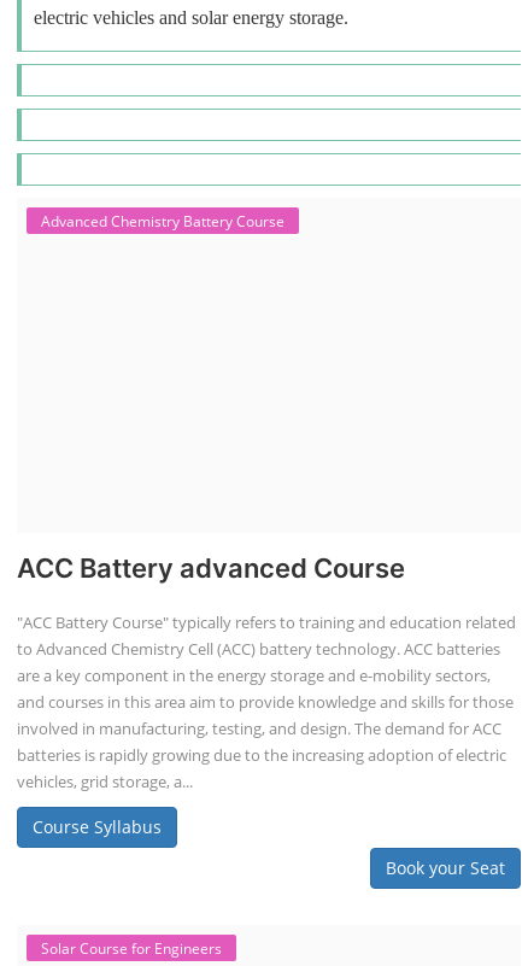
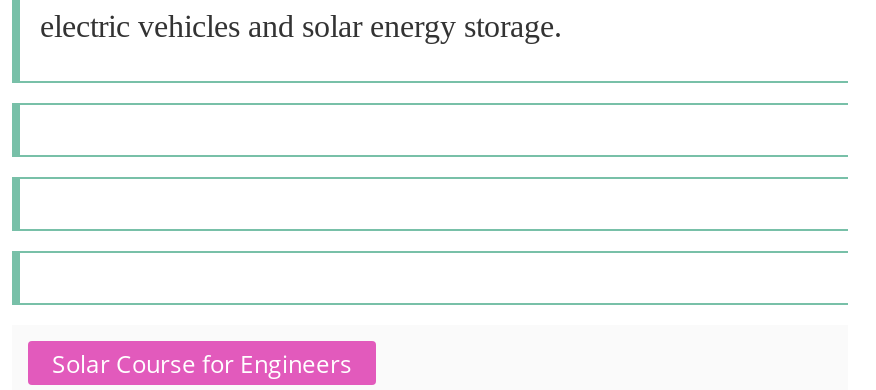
[41,210,284,231] Advanced Chemistry Battery Course -> none
[17,553,516,880] ACC Battery advanced Course | "ACC Battery Course" typically refers to training and education related | to Advanced Chemistry Cell (ACC) battery technology. ACC batteries | are a key component in the energy storage and e-mobility sectors, | and courses in this area aim to provide knowledge and skills for those | involved in manufacturing, testing, and design. The demand for ACC | batteries is rapidly growing due to the increasing adoption of electric | vehicles, grid storage, a... | Course Syllabus | Book your Seat -> none

